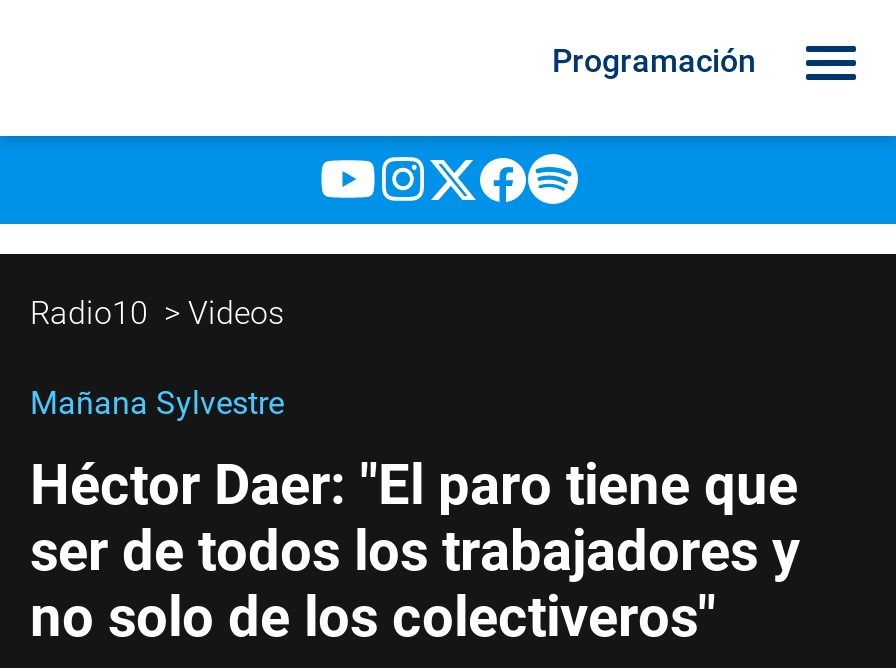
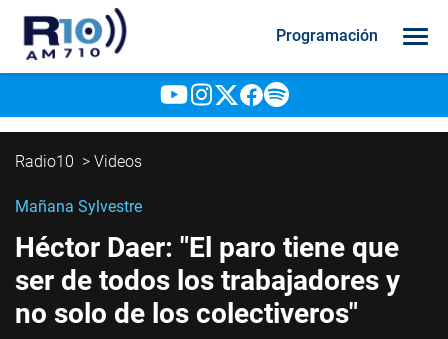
none -> [23,7,128,61] [image]

